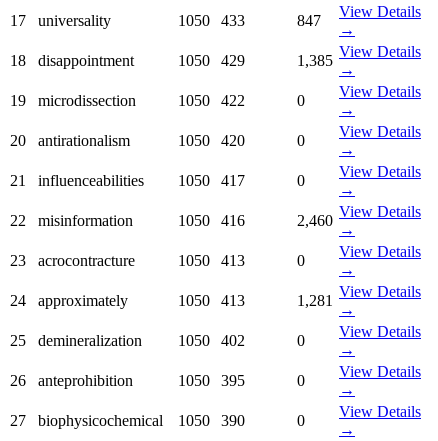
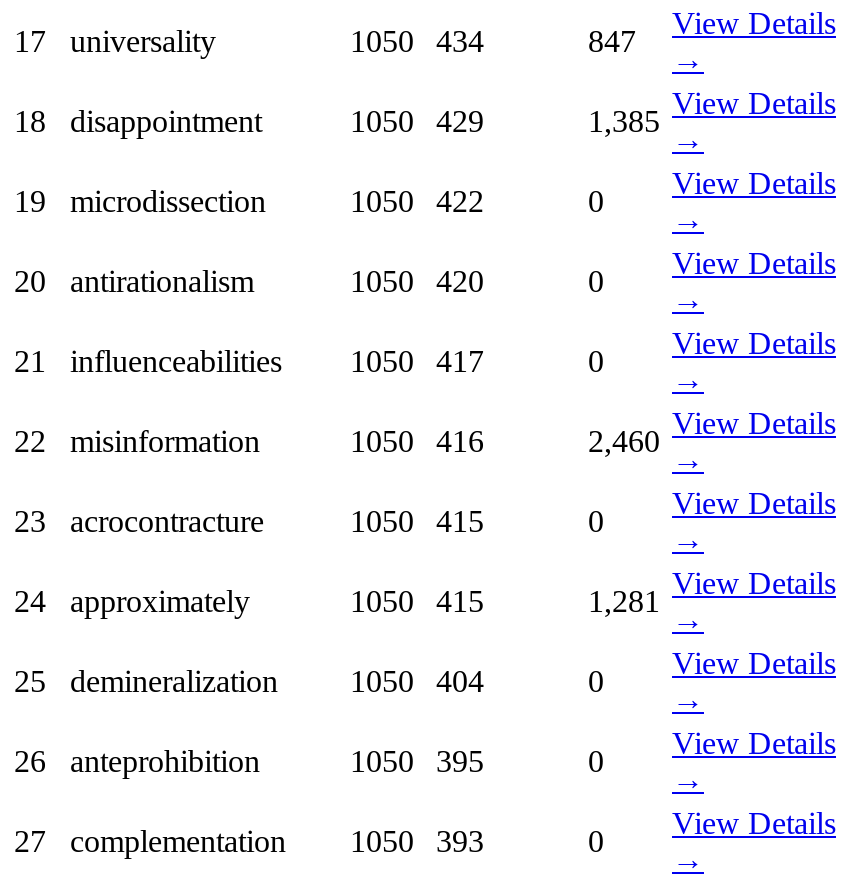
[178,12,245,29] 1050 433 -> [350,24,484,58] 1050 434
[178,252,245,269] 1050 413 -> [350,504,484,538] 1050 415
[178,292,245,309] 1050 413 -> [350,584,484,618] 1050 415
[178,332,245,349] 1050 402 -> [350,664,484,698] 1050 404
[38,412,163,429] biophysicochemical -> [70,824,286,858] complementation
[221,412,245,429] 390 -> [436,824,484,858] 393

